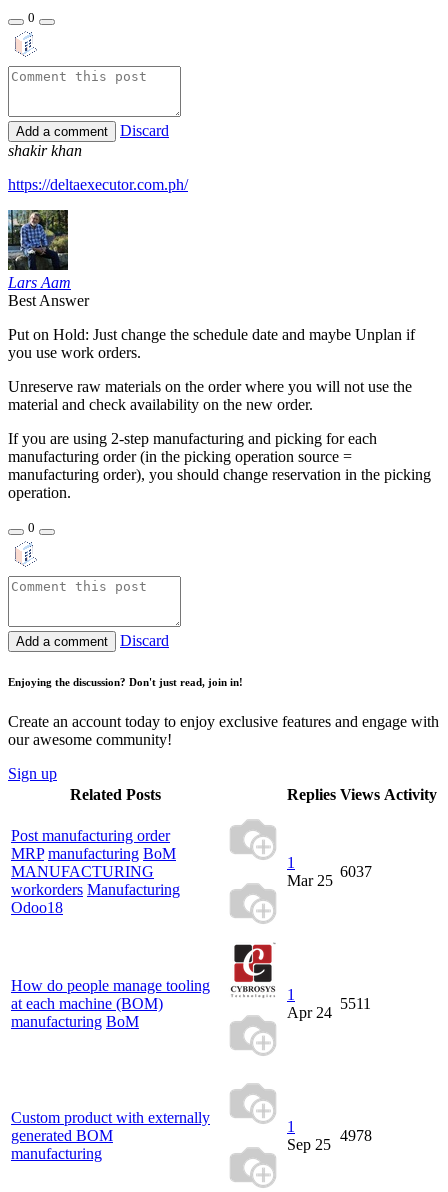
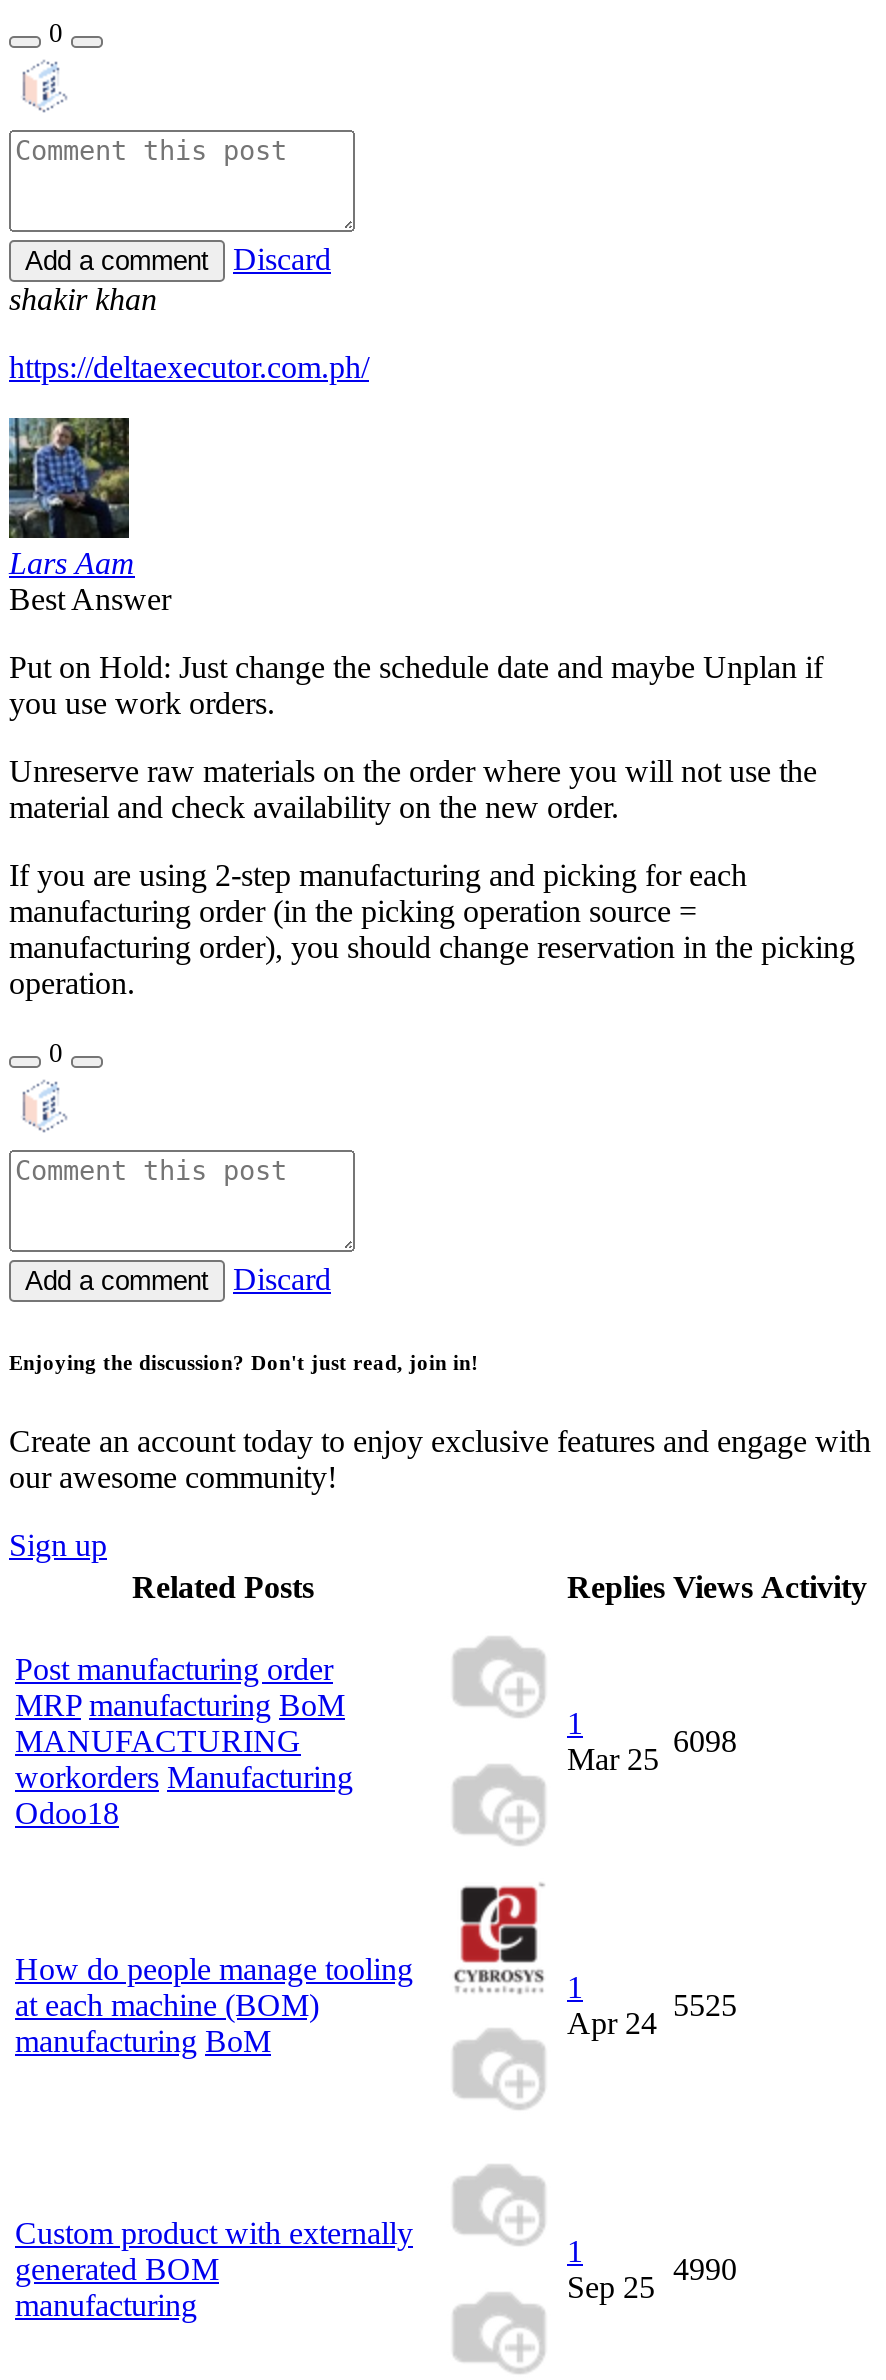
[340,863,372,880] 6037 -> [673,1725,737,1759] 6098
[340,995,371,1012] 5511 -> [673,1989,737,2023] 5525
[340,1127,372,1144] 4978 -> [673,2253,737,2287] 4990

